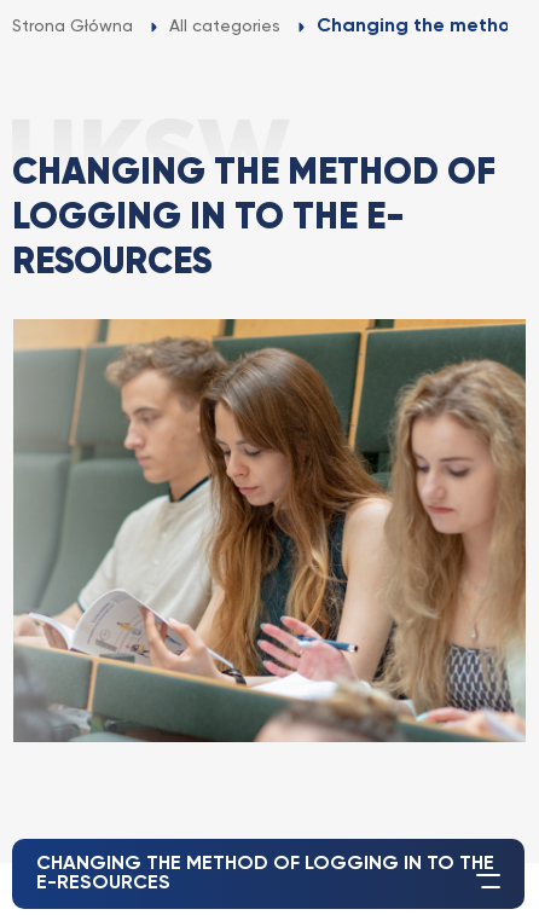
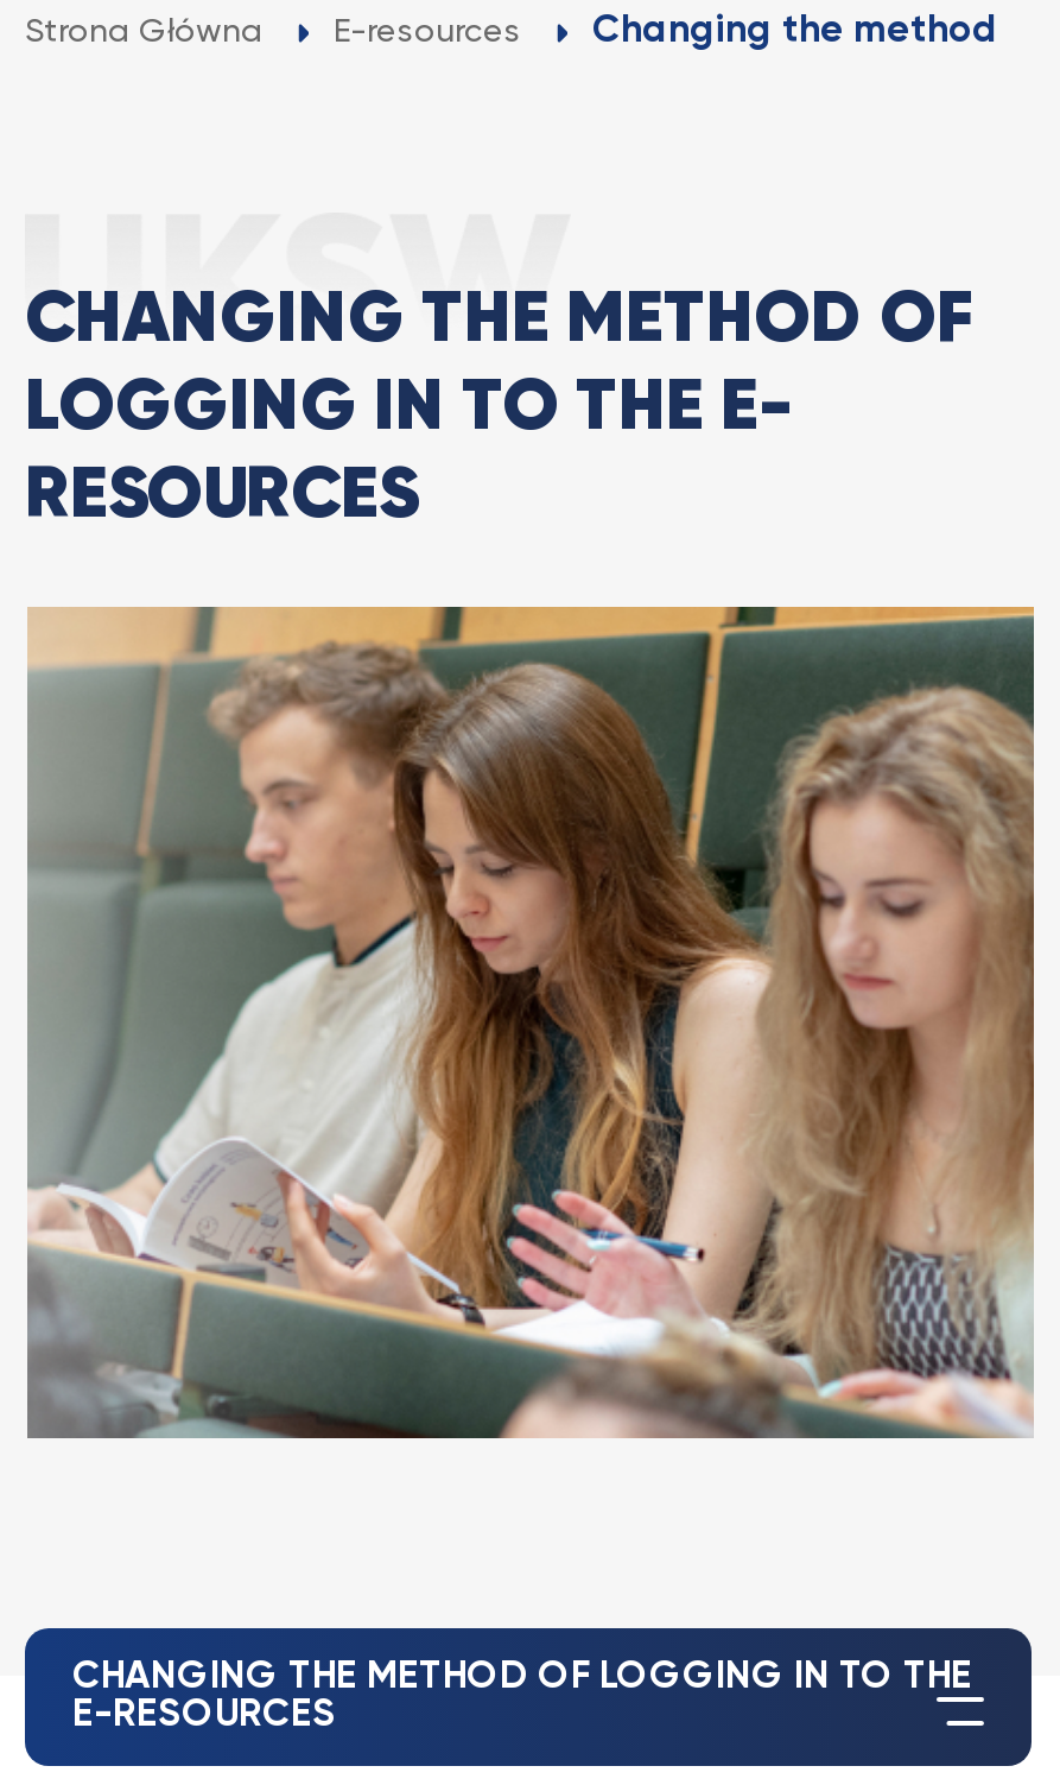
[169,18,280,35] All categories -> [334,15,521,49] E-resources

